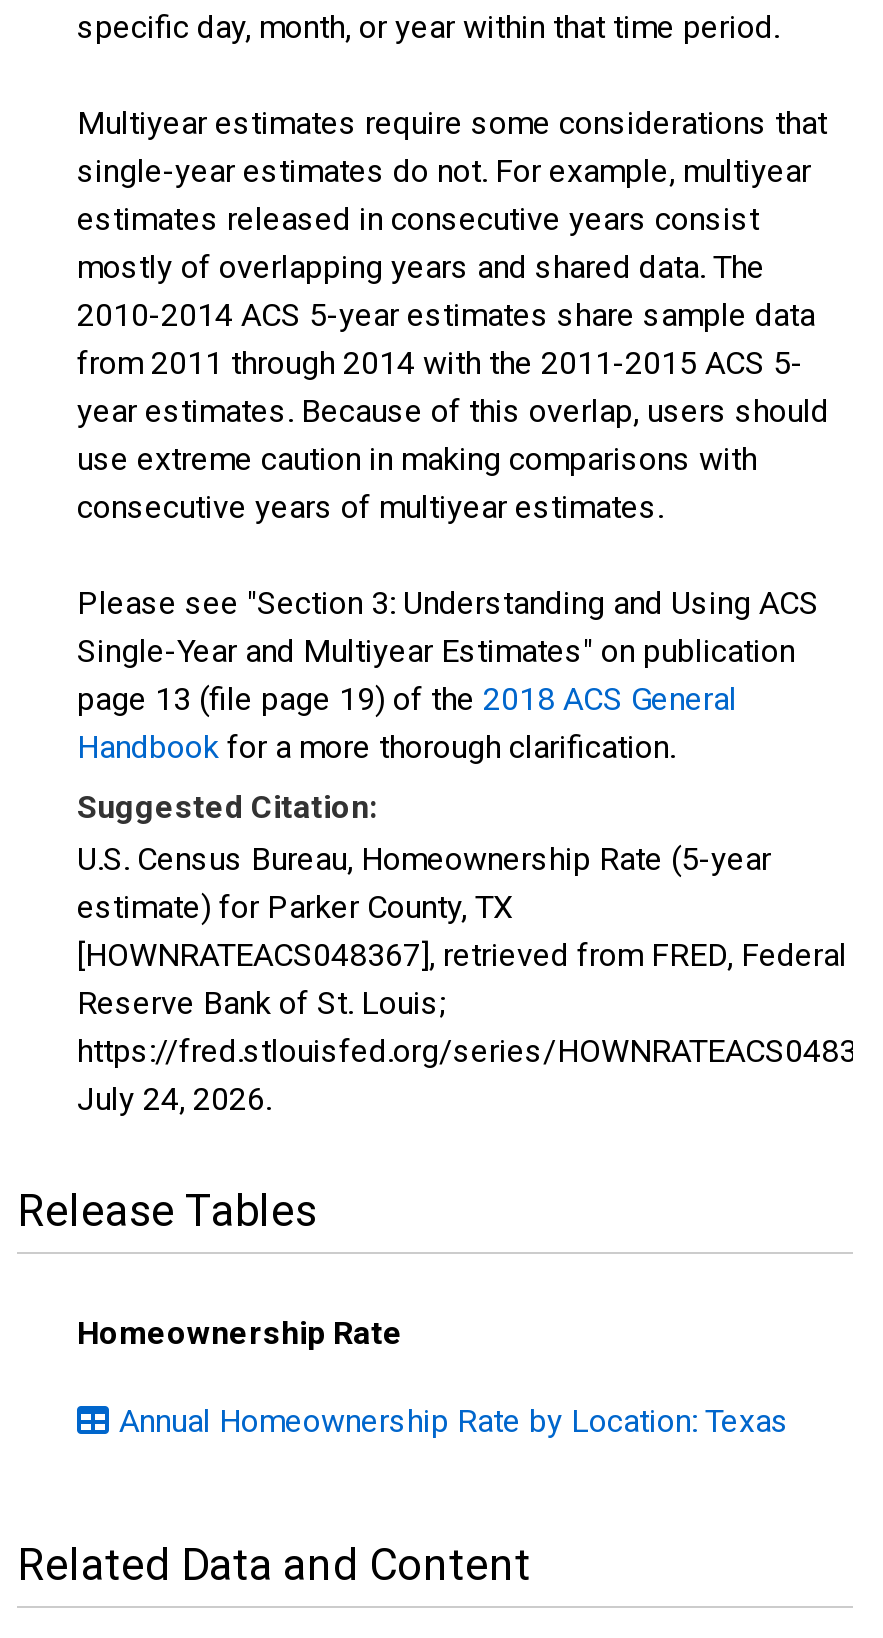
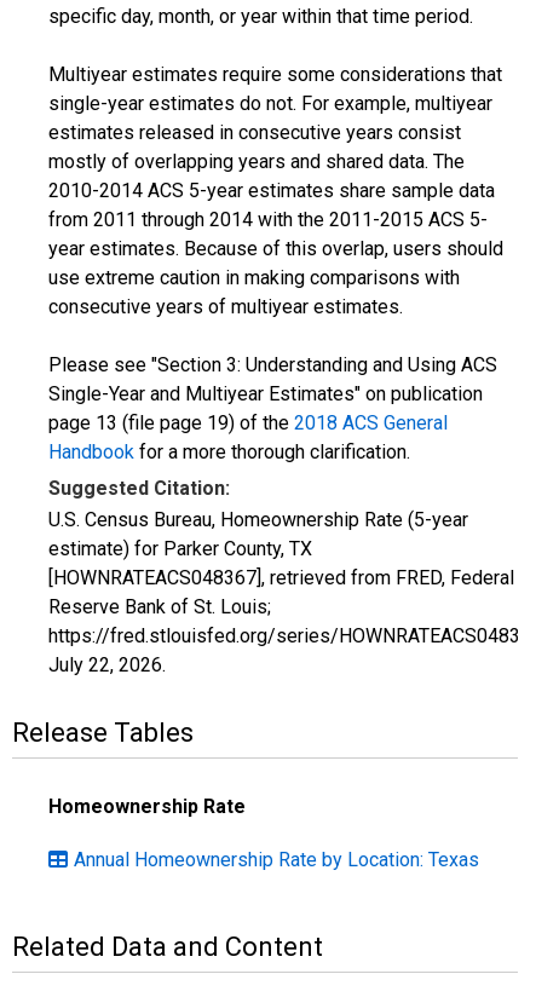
[77,1080,271,1118] July 24, 2026. -> [48,653,166,676] July 22, 2026.

